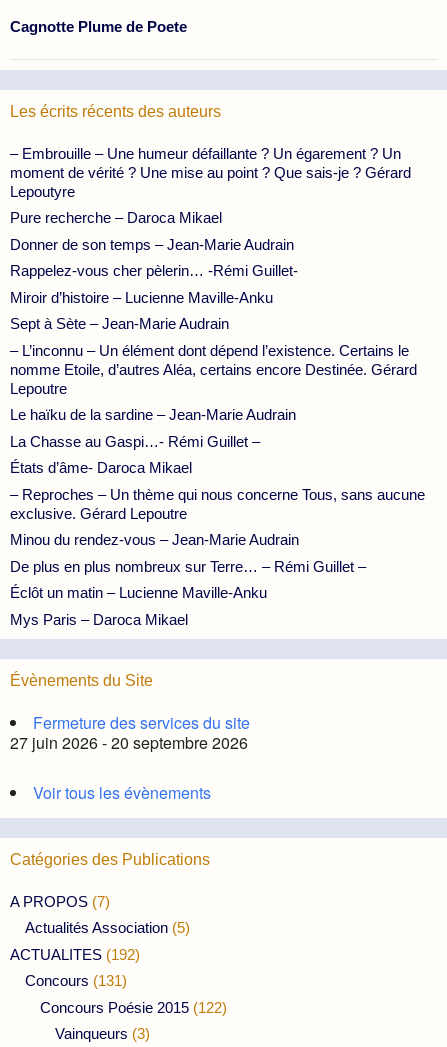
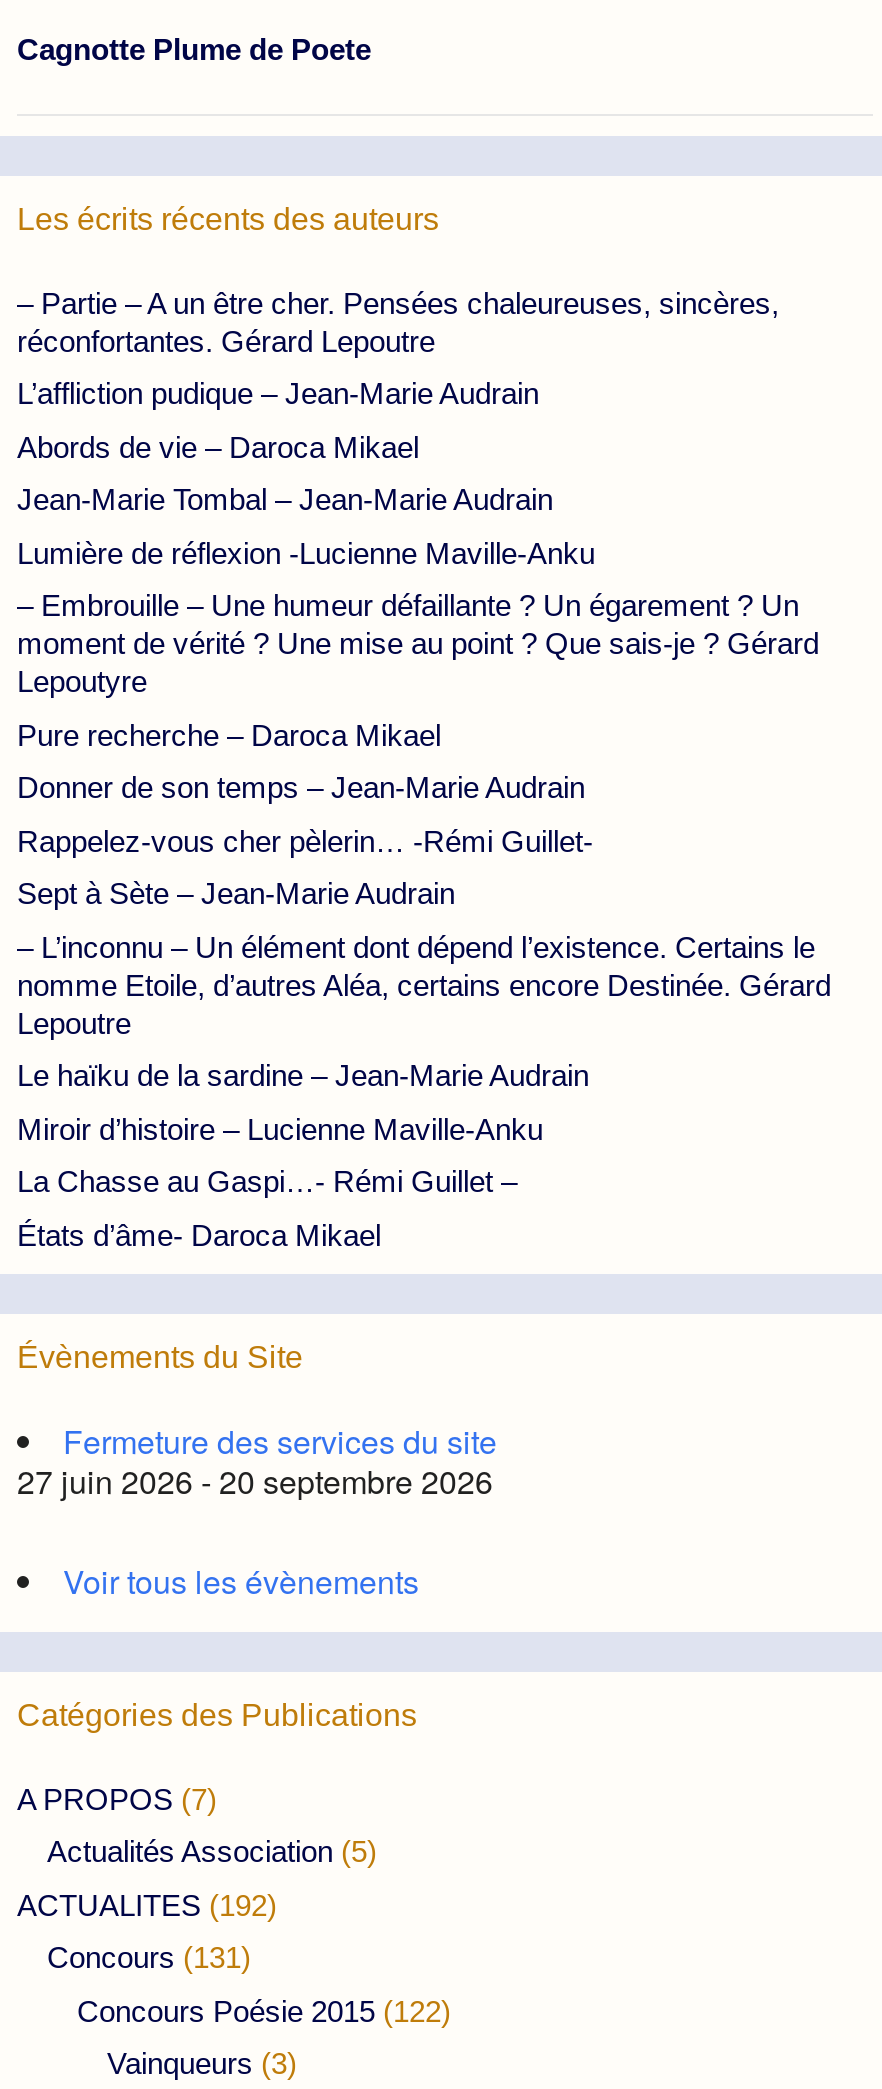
none -> [17,285,779,569] – Partie – A un être cher. Pensées chaleureuses, sincères, | réconfortantes. Gérard Lepoutre | L’affliction pudique – Jean-Marie Audrain | Abords de vie – Daroca Mikael | Jean-Marie Tombal – Jean-Marie Audrain | Lumière de réflexion -Lucienne Maville-Anku
moved [10,145,411,279] -> [17,588,819,857]: – Embrouille – Une humeur défaillante ? Un égarement ? Un | moment de vérité ? Une mise au point ? Que sais-je ? Gérard | Lepoutyre | Pure recherche – Daroca Mikael | Donner de son temps – Jean-Marie Audrain | Rappelez-vous cher pèlerin… -Rémi Guillet-
moved [10,289,273,306] -> [17,1111,543,1145]: Miroir d’histoire – Lucienne Maville-Anku
moved [10,315,417,423] -> [17,876,831,1092]: Sept à Sète – Jean-Marie Audrain | – L’inconnu – Un élément dont dépend l’existence. Certains le | nomme Etoile, d’autres Aléa, certains encore Destinée. Gérard | Lepoutre | Le haïku de la sardine – Jean-Marie Audrain
moved [10,433,260,476] -> [17,1164,517,1251]: La Chasse au Gaspi…- Rémi Guillet – | États d’âme- Daroca Mikael
[10,486,425,628] – Reproches – Un thème qui nous concerne Tous, sans aucune | exclusive. Gérard Lepoutre | Minou du rendez-vous – Jean-Marie Audrain | De plus en plus nombreux sur Terre… – Rémi Guillet – | Éclôt un matin – Lucienne Maville-Anku | Mys Paris – Daroca Mikael -> none

